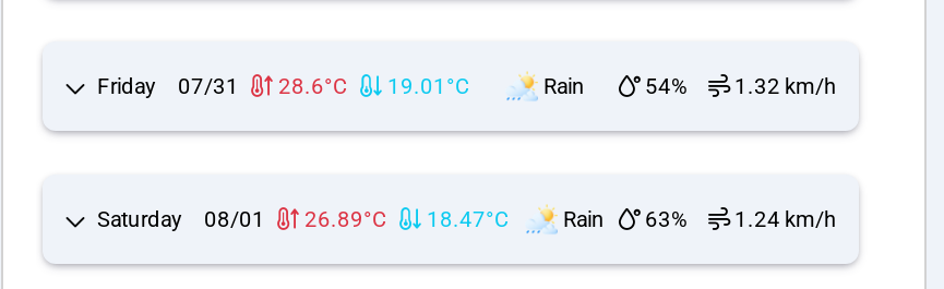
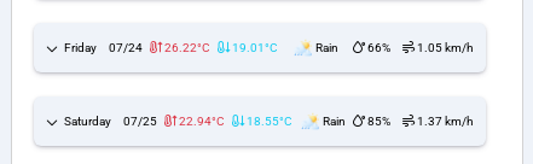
[178,75,348,99] 07/31 | 28.6°C -> [109,41,210,55] 07/24 | 26.22°C
[641,75,686,99] 54% -> [365,41,390,55] 66%
[730,75,837,99] 1.32 km/h -> [415,41,474,55] 1.05 km/h
[204,208,510,232] 08/01 | 26.89°C | 18.47°C -> [123,115,292,128] 07/25 | 22.94°C | 18.55°C
[641,208,686,232] 63% -> [365,115,390,128] 85%
[730,208,837,232] 1.24 km/h -> [415,115,474,128] 1.37 km/h

